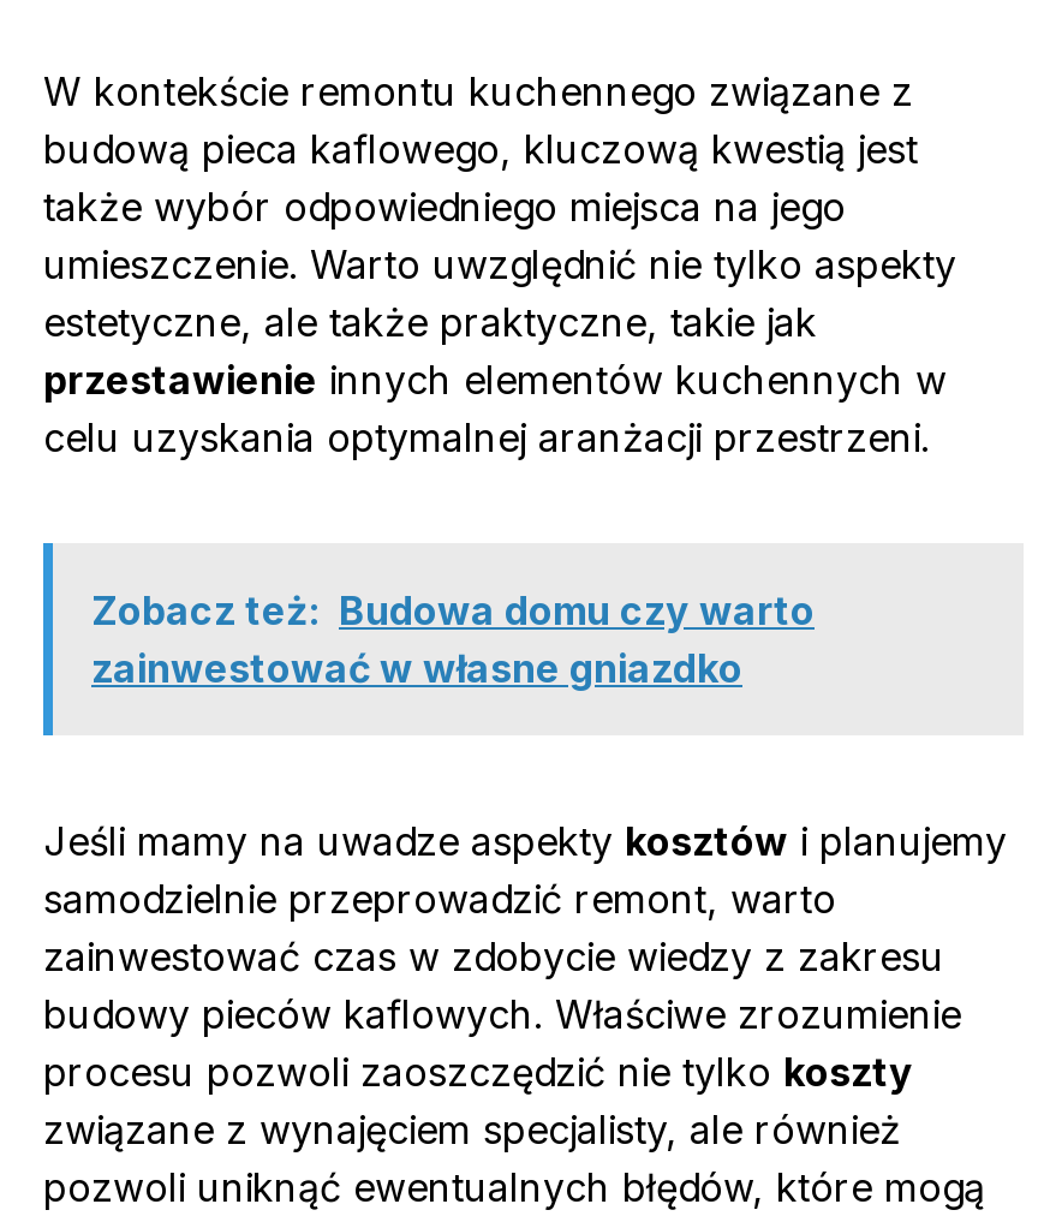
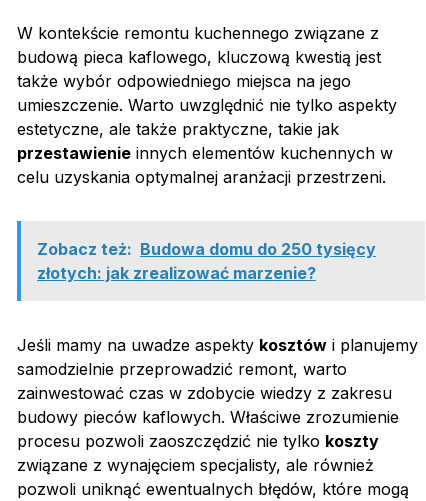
[91,586,815,691] Zobacz też: Budowa domu czy warto | zainwestować w własne gniazdko -> [37,239,376,283] Zobacz też: Budowa domu do 250 tysięcy | złotych: jak zrealizować marzenie?

